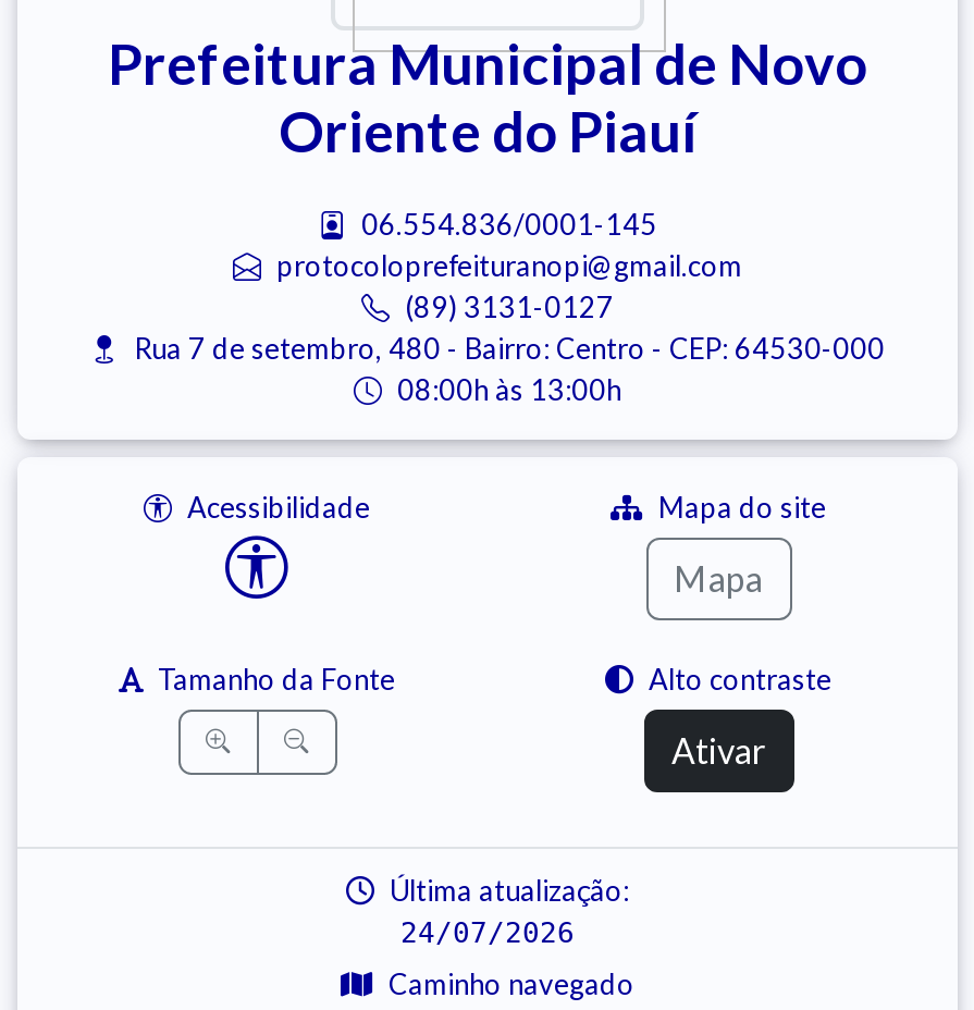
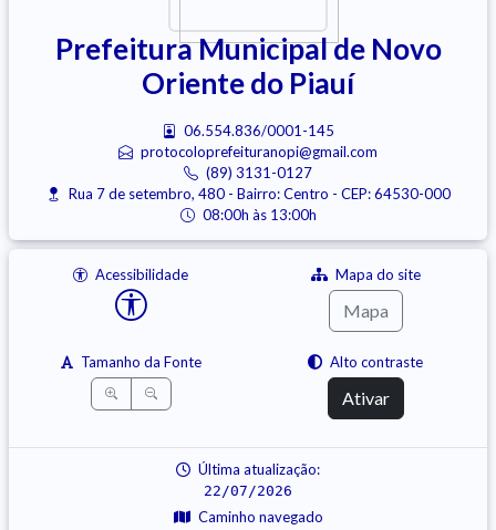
[400,916,575,949] 24/07/2026 -> [204,482,292,499] 22/07/2026

